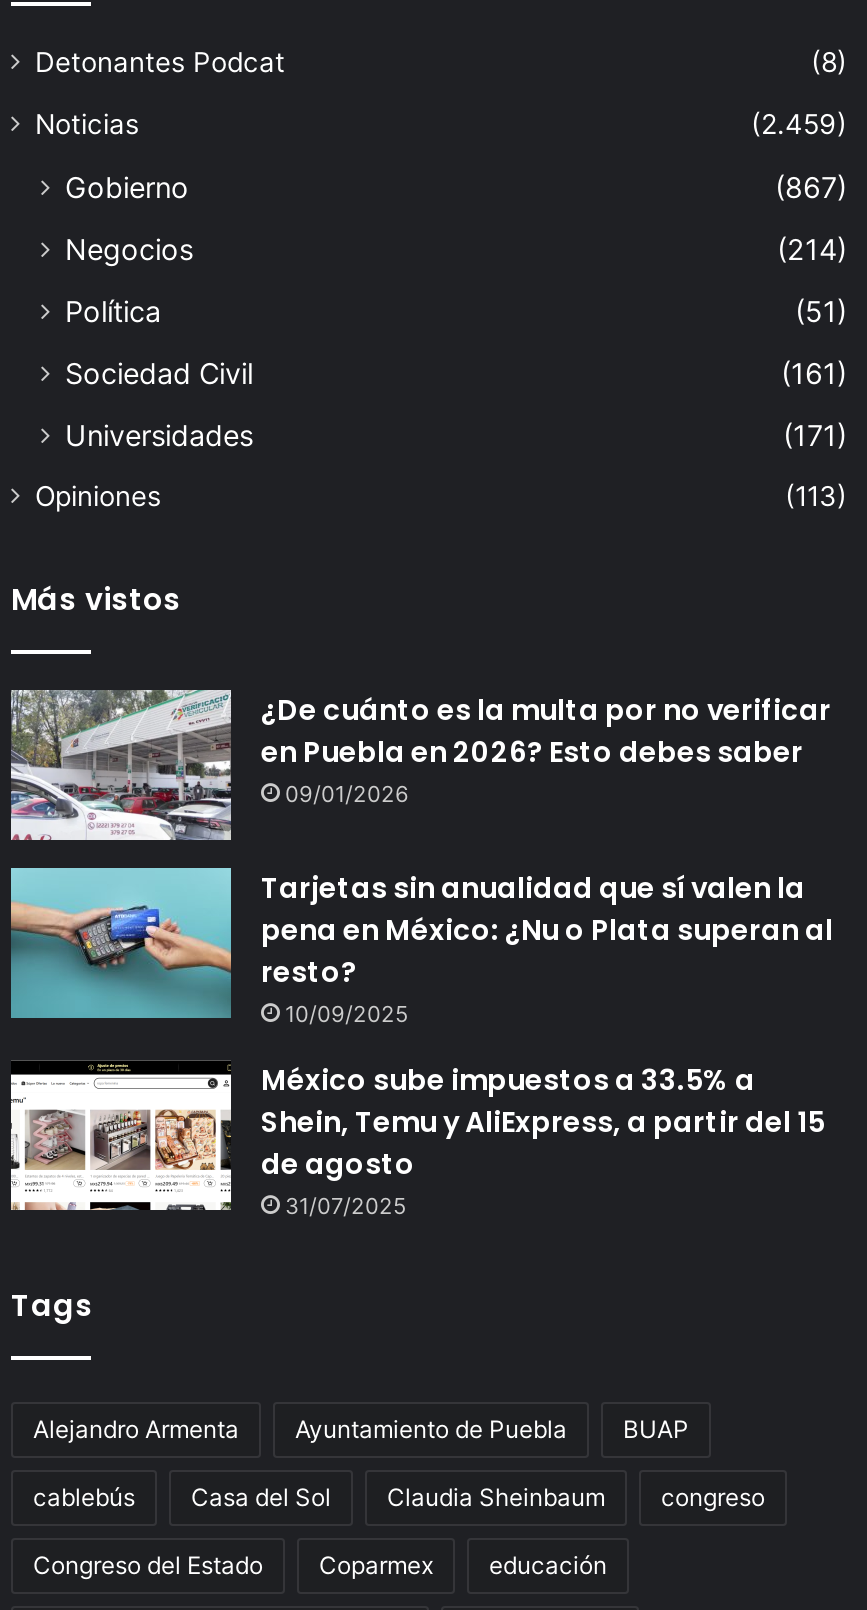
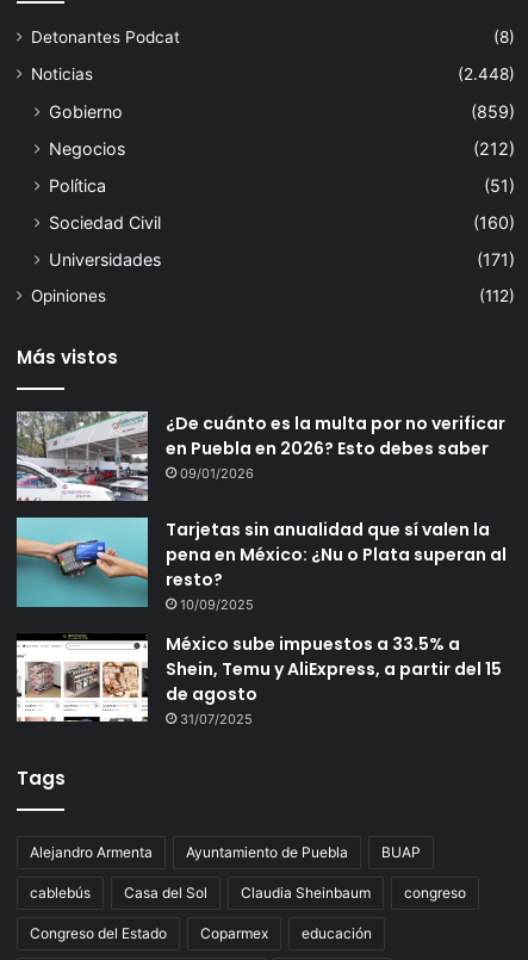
[751,108,847,140] (2.459) -> [458,65,515,84] (2.448)
[775,170,847,204] (867) -> [471,102,515,122] (859)
[777,232,847,266] (214) -> [473,139,515,159] (212)
[781,356,847,390] (161) -> [473,213,515,233] (160)
[785,480,847,512] (113) -> [479,286,515,306] (112)

